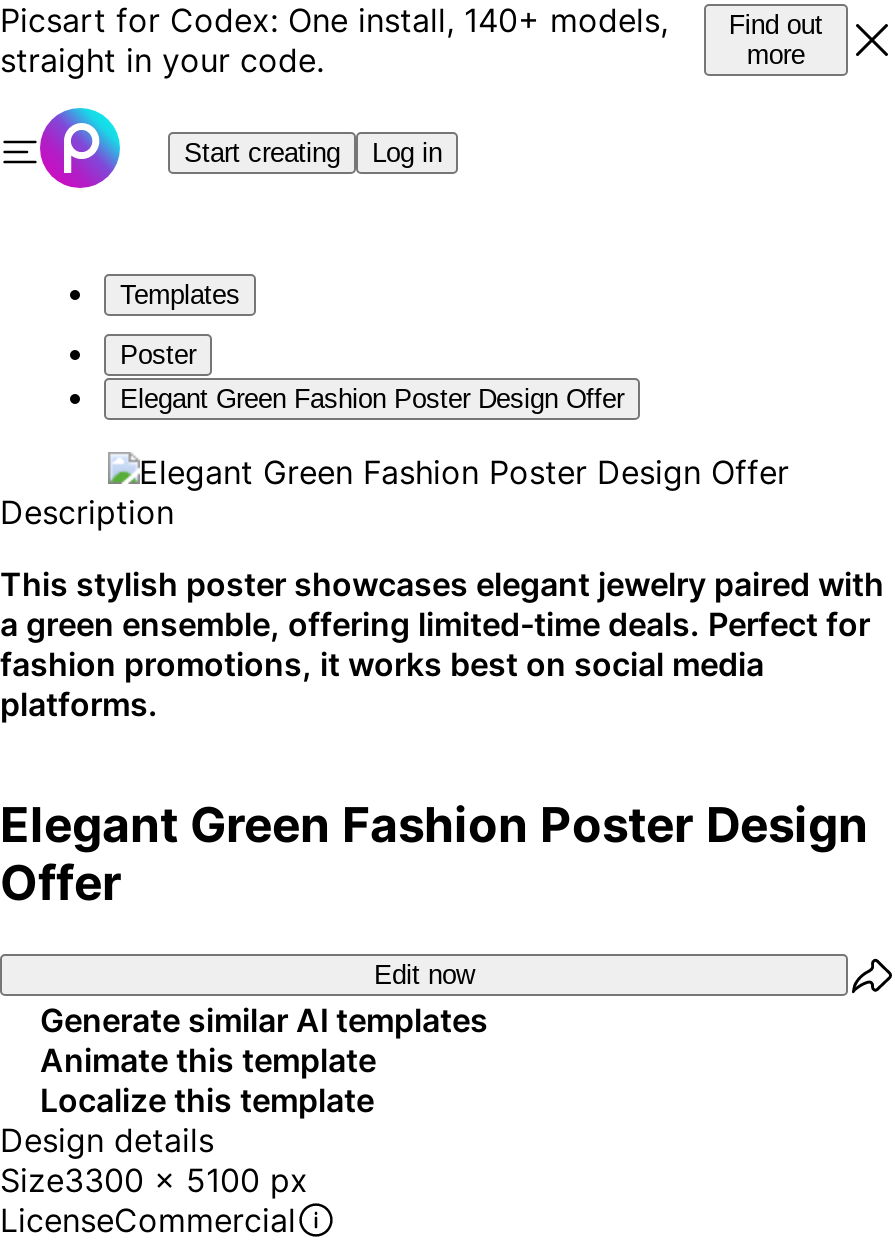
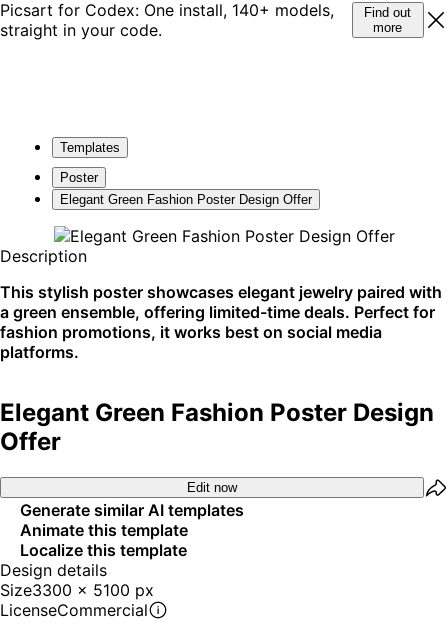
[6,106,442,190] [image] | Start creating | Log in -> none

